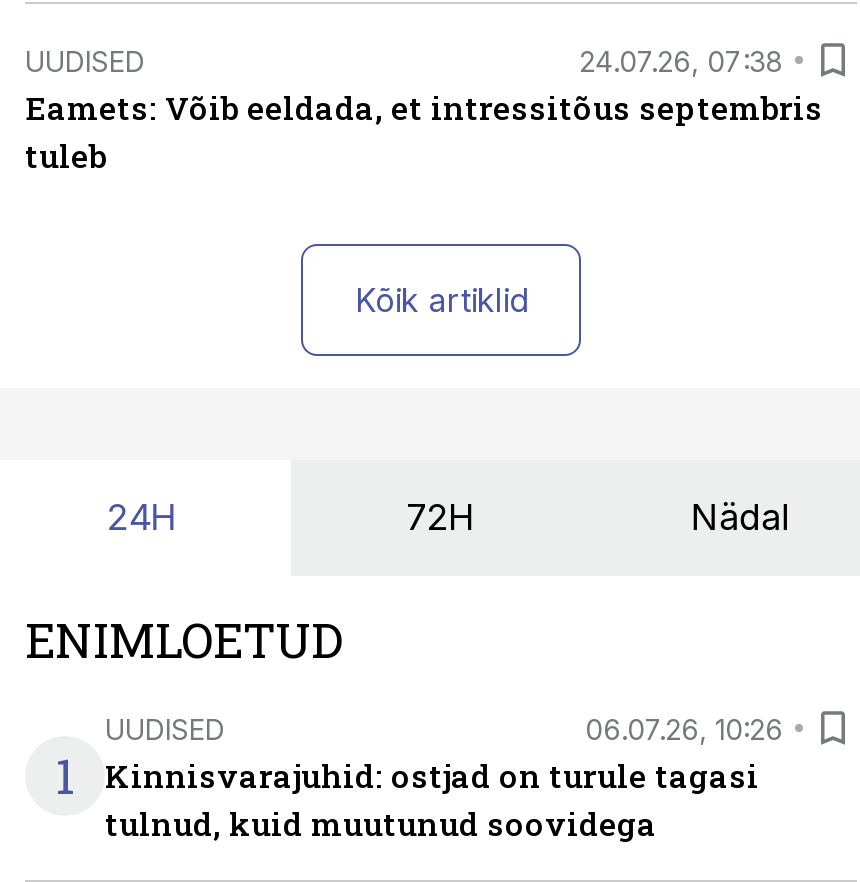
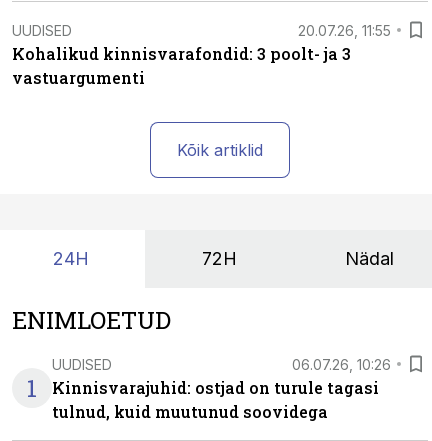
[25,43,823,176] 24.07.26, 07:38 | Eamets: Võib eeldada, et intressitõus septembris | tuleb -> [12,21,391,88] 20.07.26, 11:55 | Kohalikud kinnisvarafondid: 3 poolt- ja 3 | vastuargumenti

